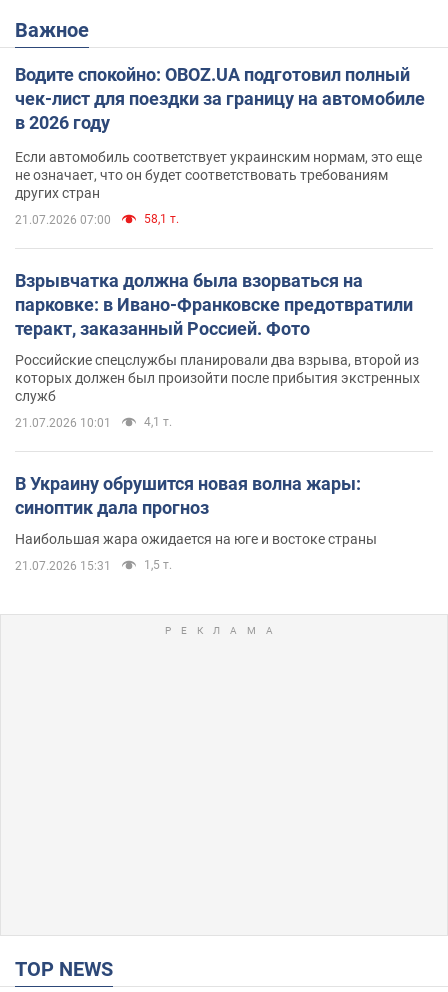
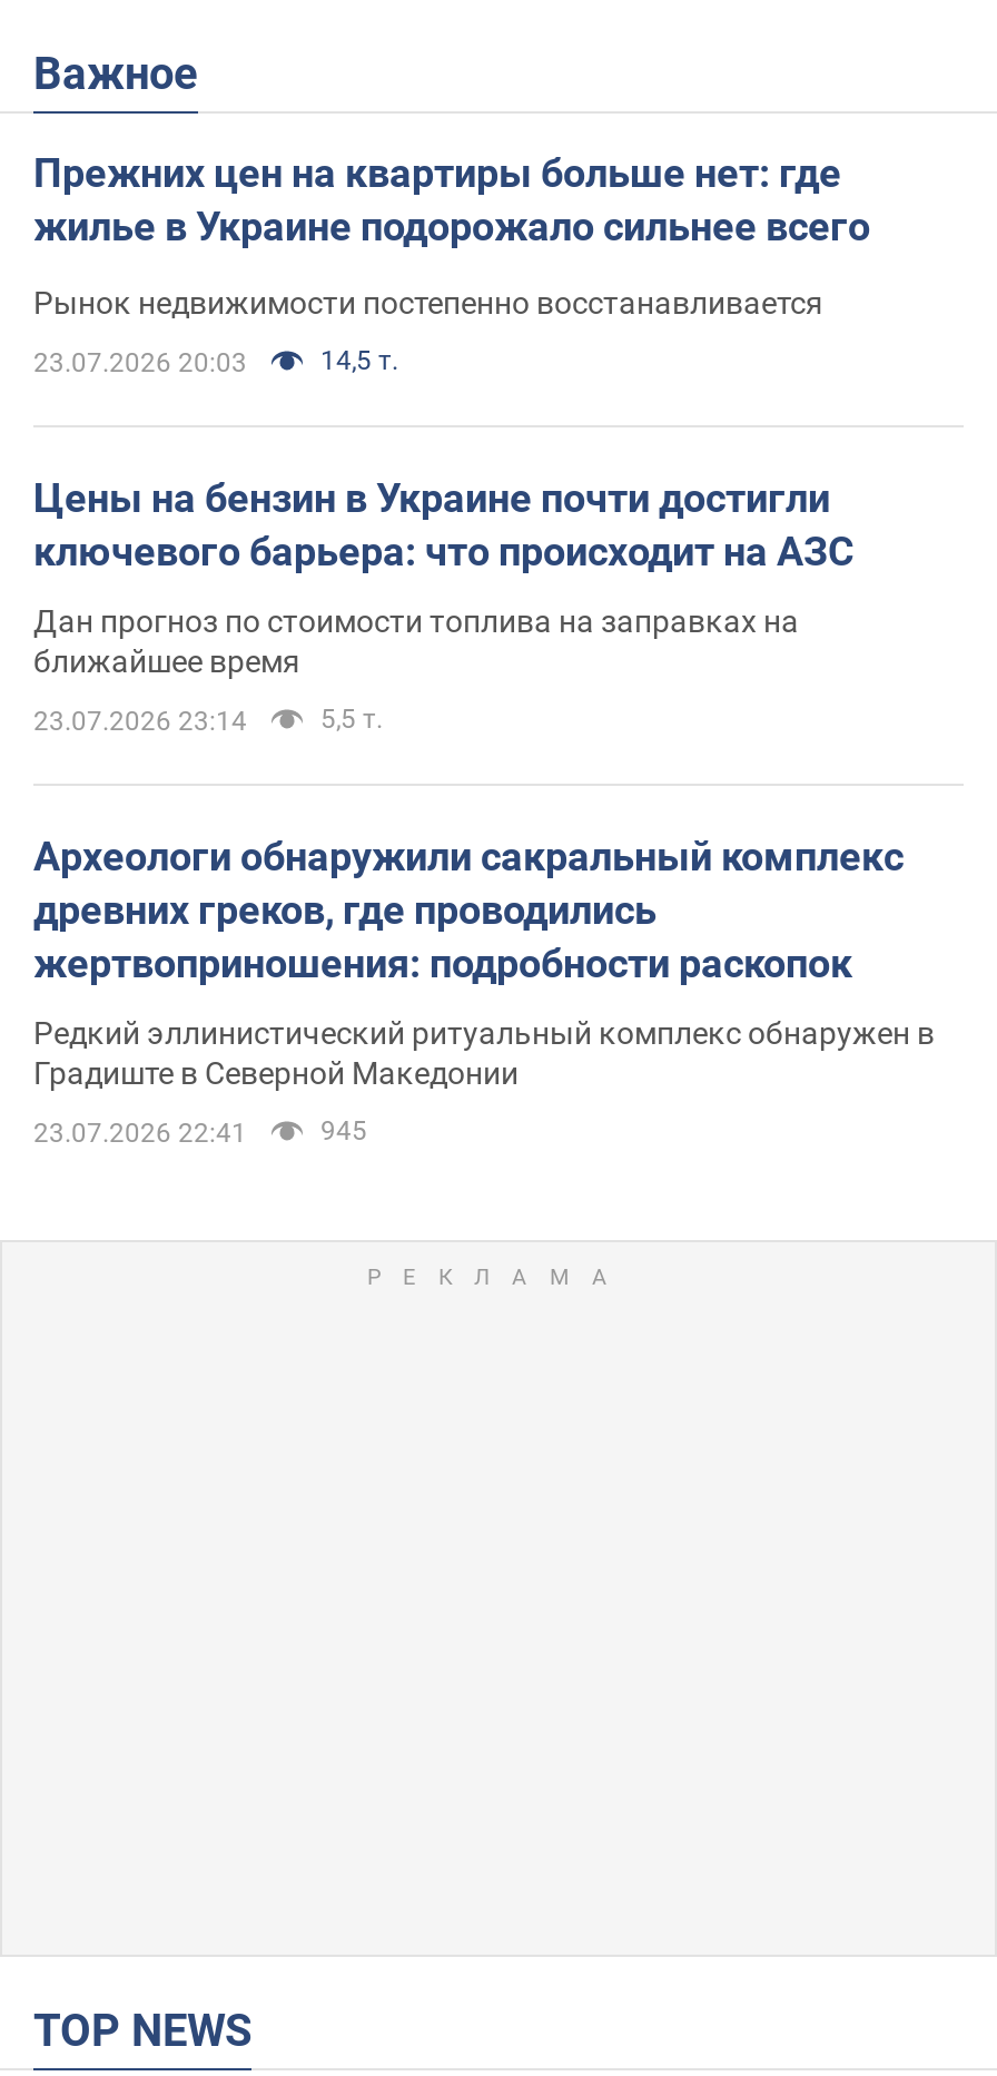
[15,64,425,133] Водите спокойно: OBOZ.UA подготовил полный | чек-лист для поездки за границу на автомобиле | в 2026 году -> [33,148,870,249] Прежних цен на квартиры больше нет: где | жилье в Украине подорожало сильнее всего
[15,149,422,201] Если автомобиль соответствует украинским нормам, это еще | не означает, что он будет соответствовать требованиям | других стран -> [33,284,823,320] Рынок недвижимости постепенно восстанавливается
[15,212,179,227] 21.07.2026 07:00 | 58,1 т. -> [33,344,398,378] 23.07.2026 20:03 | 14,5 т.
[15,270,413,339] Взрывчатка должна была взорваться на | парковке: в Ивано-Франковске предотвратили | теракт, заказанный Россией. Фото -> [33,474,855,574] Цены на бензин в Украине почти достигли | ключевого барьера: что происходит на АЗС
[15,352,420,404] Российские спецслужбы планировали два взрыва, второй из | которых должен был произойти после прибытия экстренных | служб -> [33,603,799,678] Дан прогноз по стоимости топлива на заправках на | ближайшее время
[15,415,172,430] 21.07.2026 10:01 | 4,1 т. -> [33,703,383,736] 23.07.2026 23:14 | 5,5 т.
[15,473,361,518] В Украину обрушится новая волна жары: | синоптик дала прогноз -> [33,832,904,986] Археологи обнаружили сакральный комплекс | древних греков, где проводились | жертвоприношения: подробности раскопок
[15,531,377,547] Наибольшая жара ожидается на юге и востоке страны -> [33,1015,935,1090] Редкий эллинистический ритуальный комплекс обнаружен в | Градиште в Северной Македонии
[15,558,172,573] 21.07.2026 15:31 | 1,5 т. -> [33,1115,367,1148] 23.07.2026 22:41 | 945

